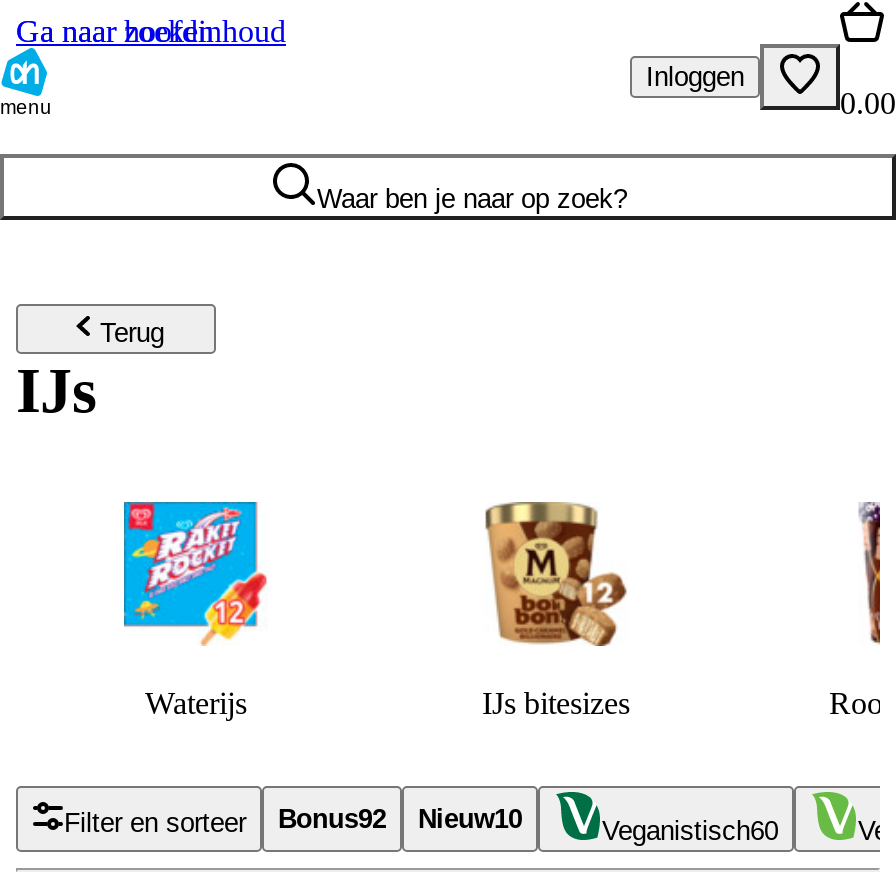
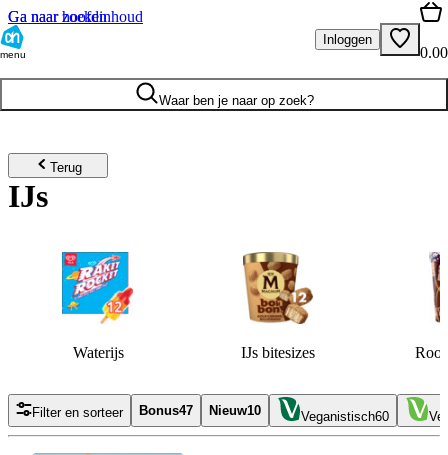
[64,805,522,839] Filter en sorteer Bonus92 Nieuw10 -> [32,403,261,420] Filter en sorteer Bonus47 Nieuw10

